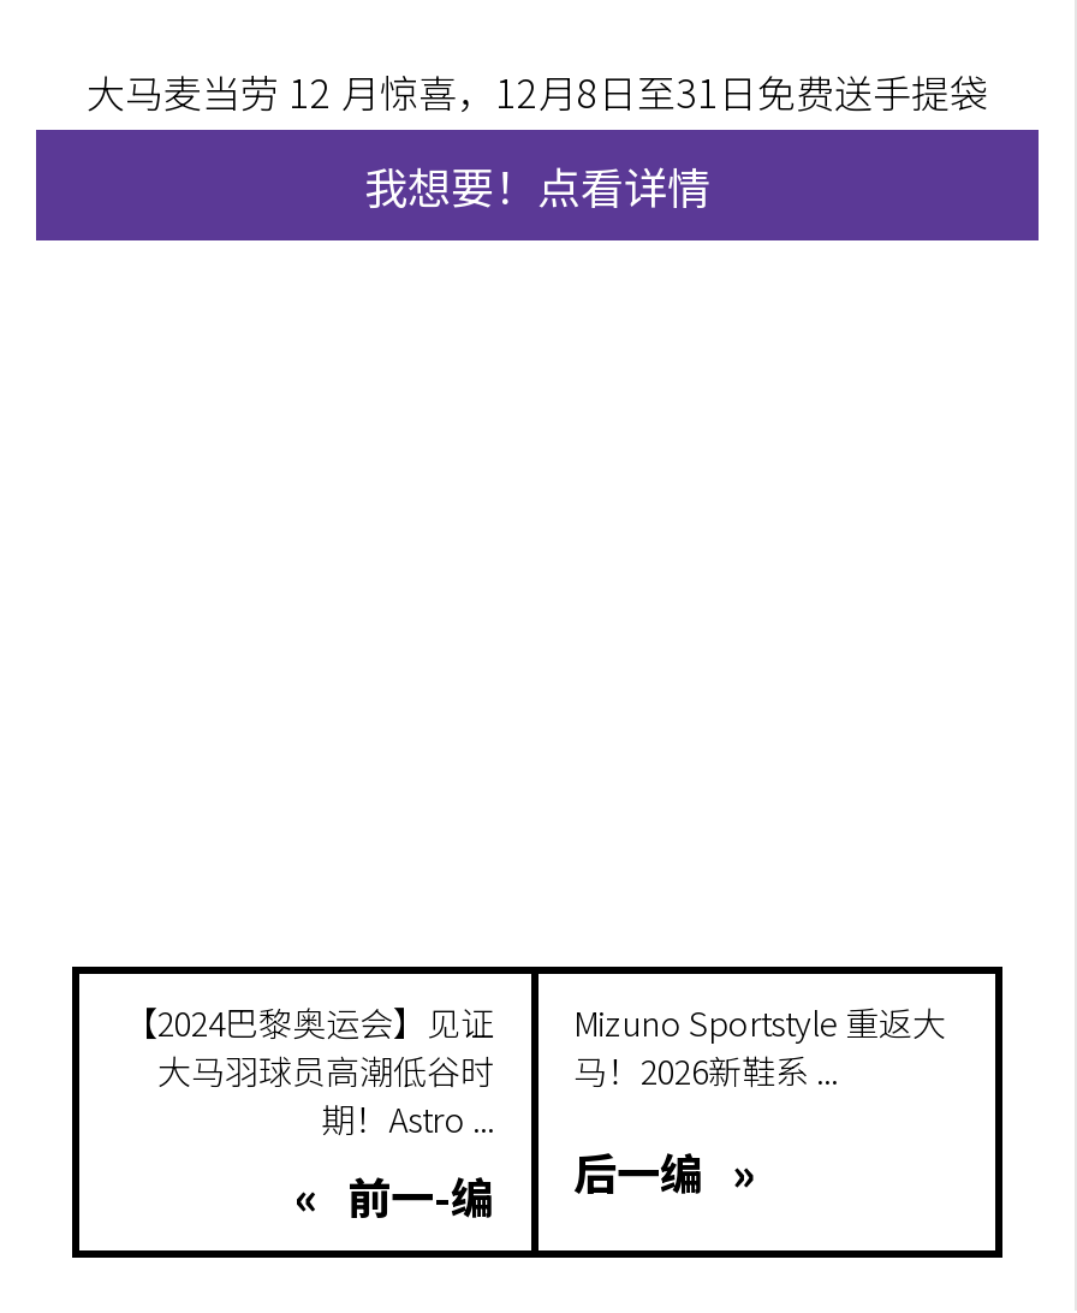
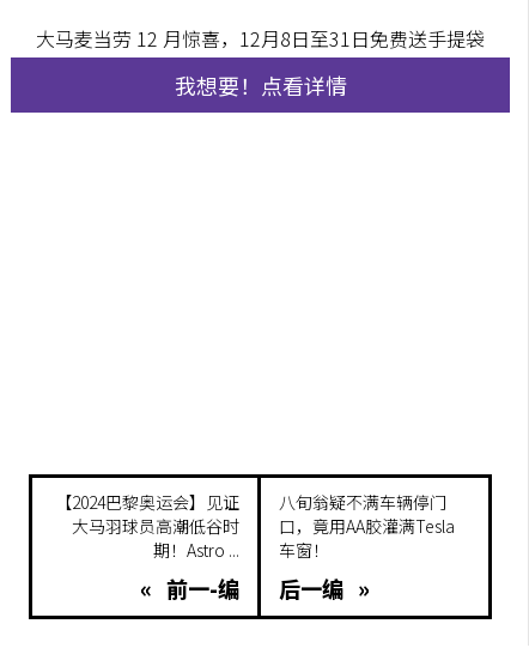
[573,997,946,1093] Mizuno Sportstyle 重返大 | 马！2026新鞋系 ... -> [278,489,454,561] 八旬翁疑不满车辆停门 | 口，竟用AA胶灌满Tesla | 车窗！

